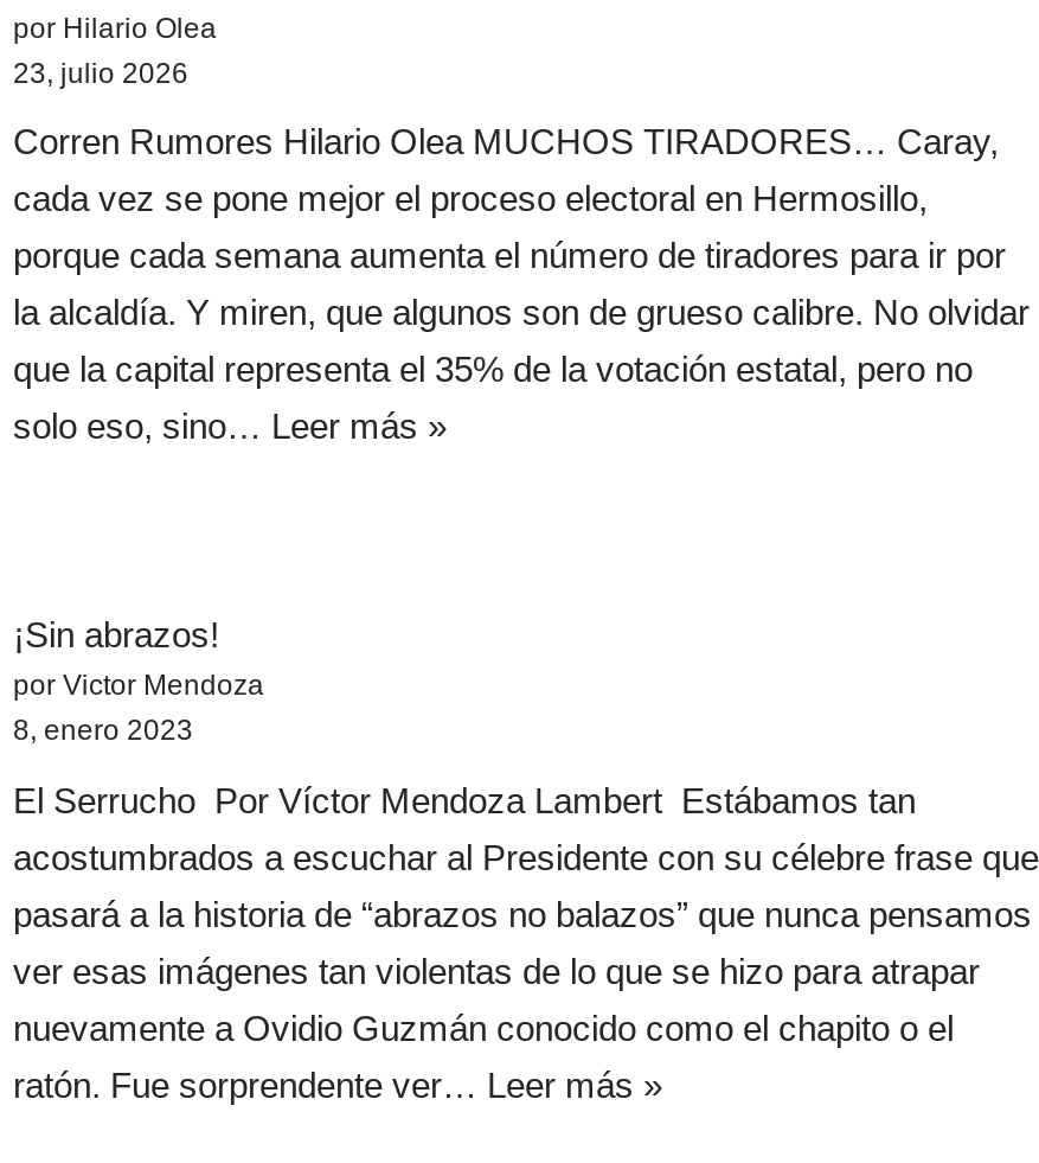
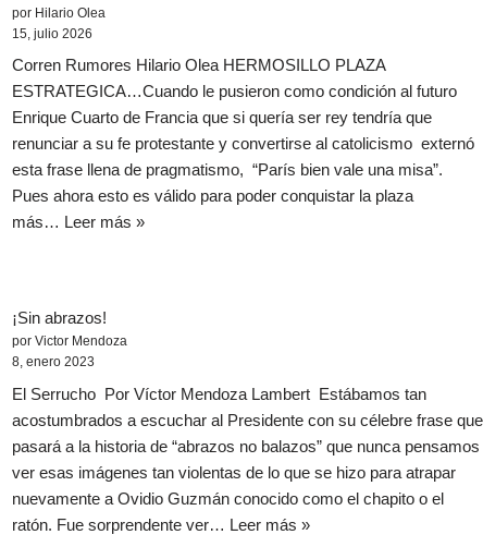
[13,56,188,89] 23, julio 2026 -> [12,26,92,41] 15, julio 2026
[13,121,1030,446] Corren Rumores Hilario Olea MUCHOS TIRADORES… Caray, | cada vez se pone mejor el proceso electoral en Hermosillo, | porque cada semana aumenta el número de tiradores para ir por | la alcaldía. Y miren, que algunos son de grueso calibre. No olvidar | que la capital representa el 35% de la votación estatal, pero no | solo eso, sino… Leer más » -> [12,56,474,231] Corren Rumores Hilario Olea HERMOSILLO PLAZA | ESTRATEGICA…Cuando le pusieron como condición al futuro | Enrique Cuarto de Francia que si quería ser rey tendría que | renunciar a su fe protestante y convertirse al catolicismo externó | esta frase llena de pragmatismo, “París bien vale una misa”. | Pues ahora esto es válido para poder conquistar la plaza | más… Leer más »

